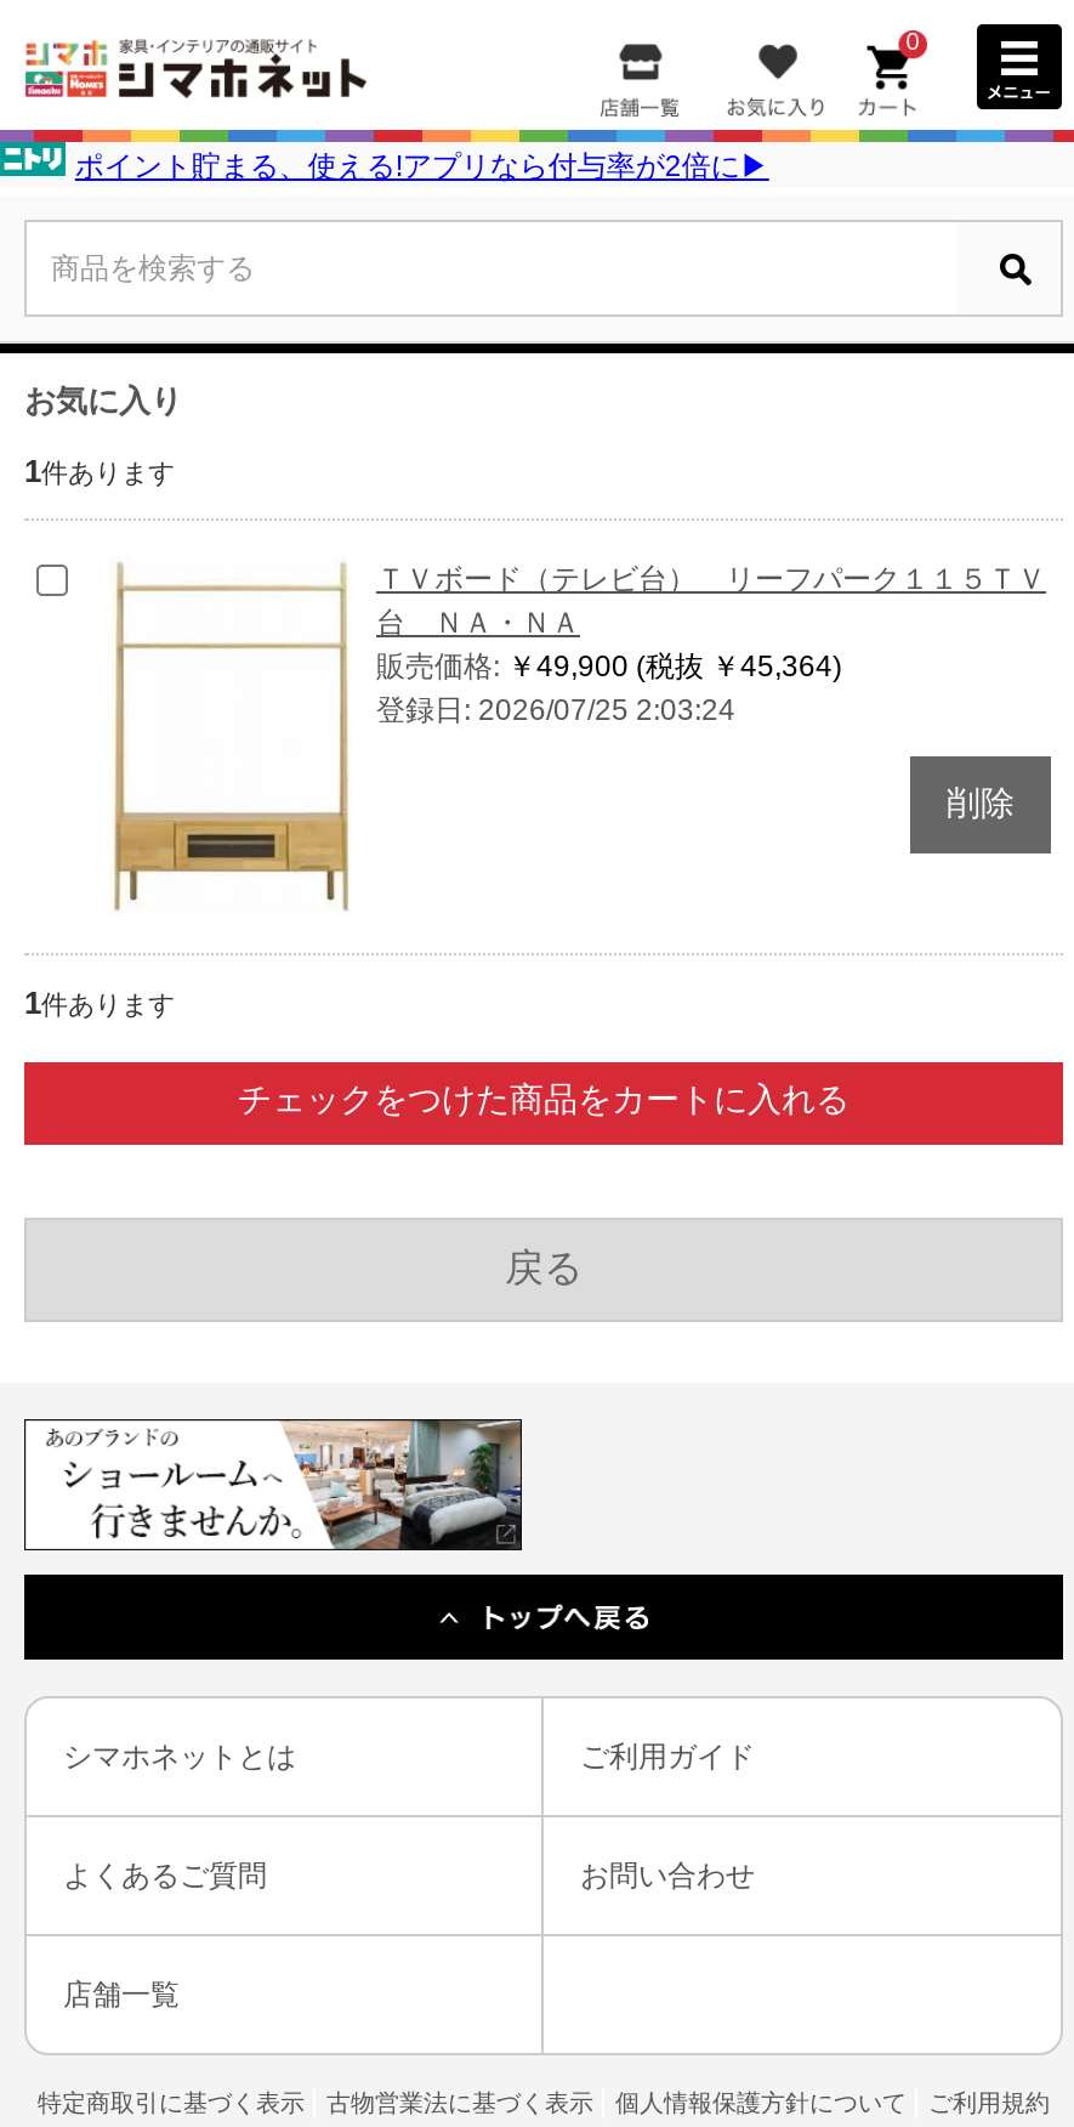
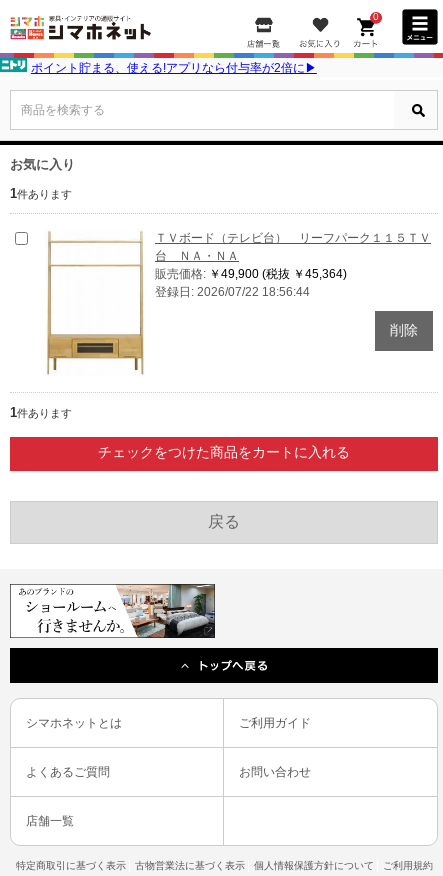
[376,693,735,727] 登録日: 2026/07/25 2:03:24 -> [155,285,310,299] 登録日: 2026/07/22 18:56:44

